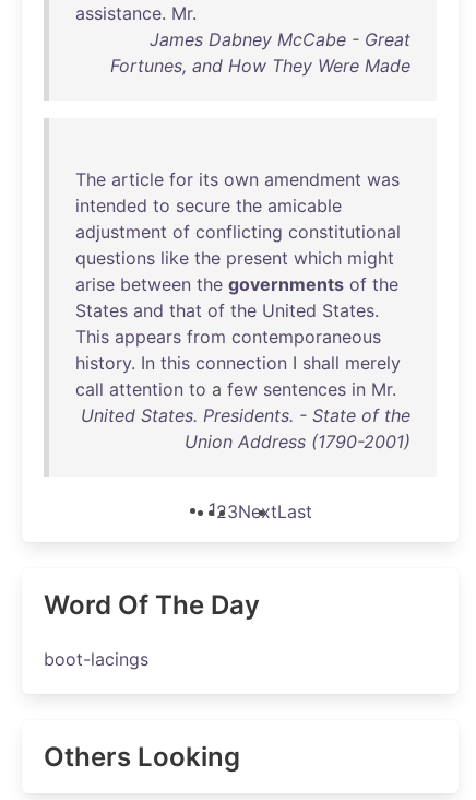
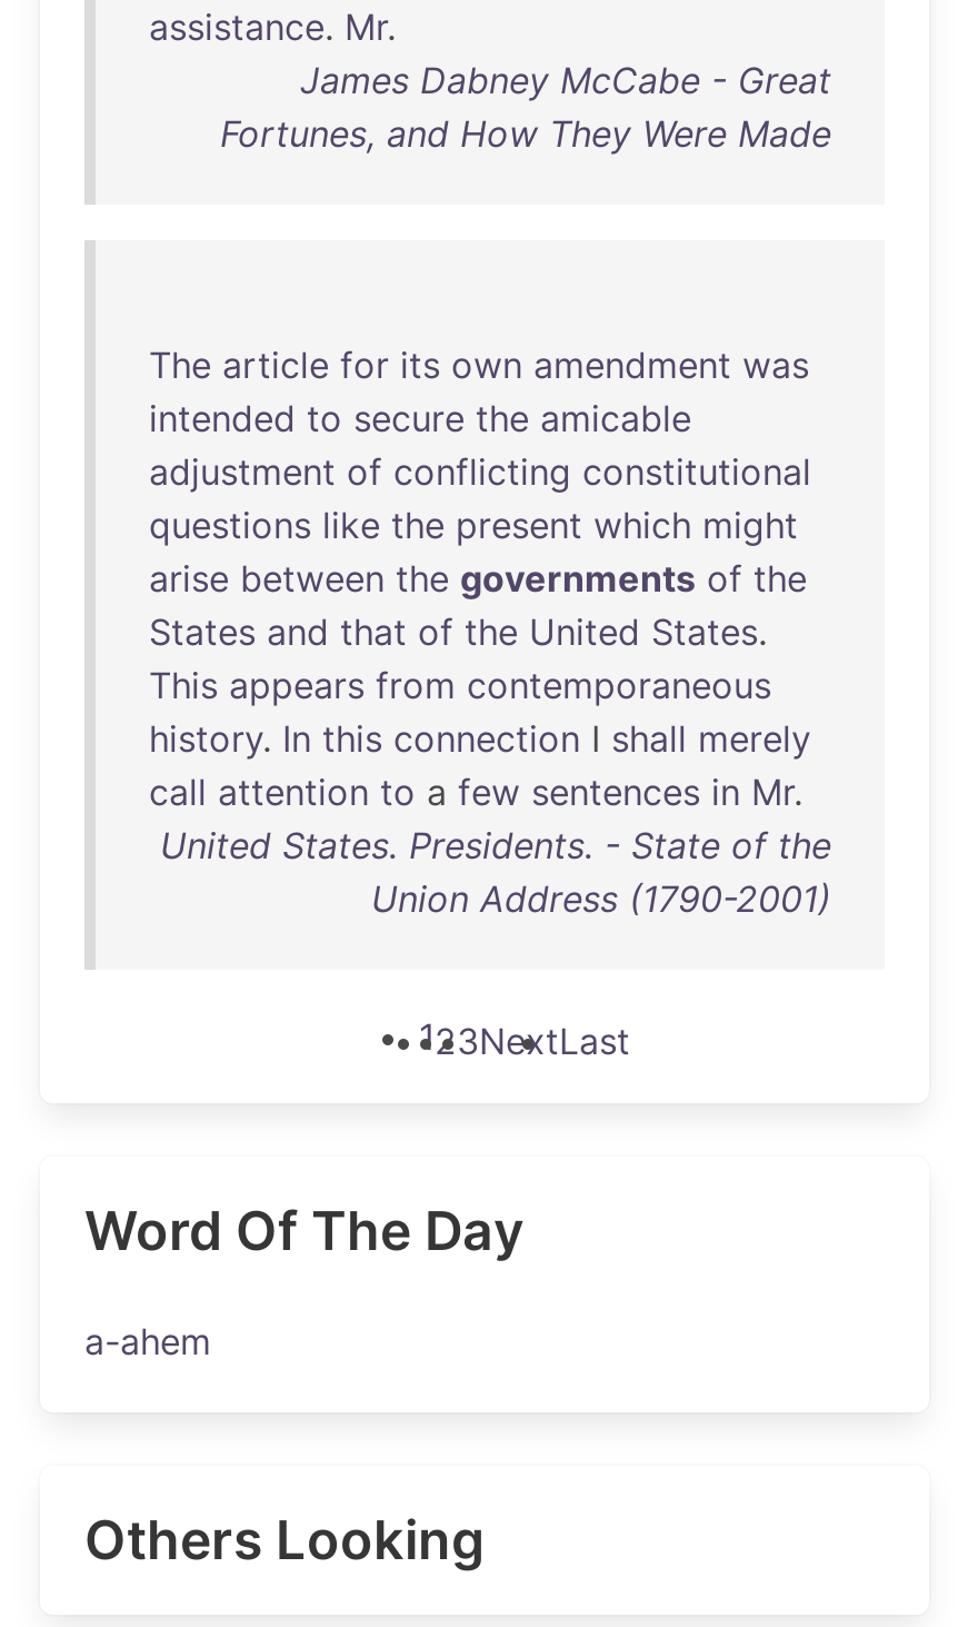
[44,648,148,670] boot-lacings -> [84,1319,211,1363] a-ahem

